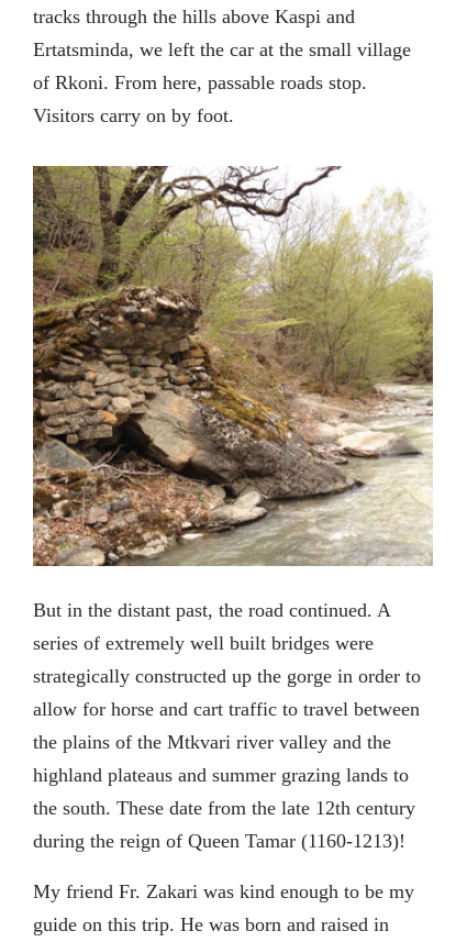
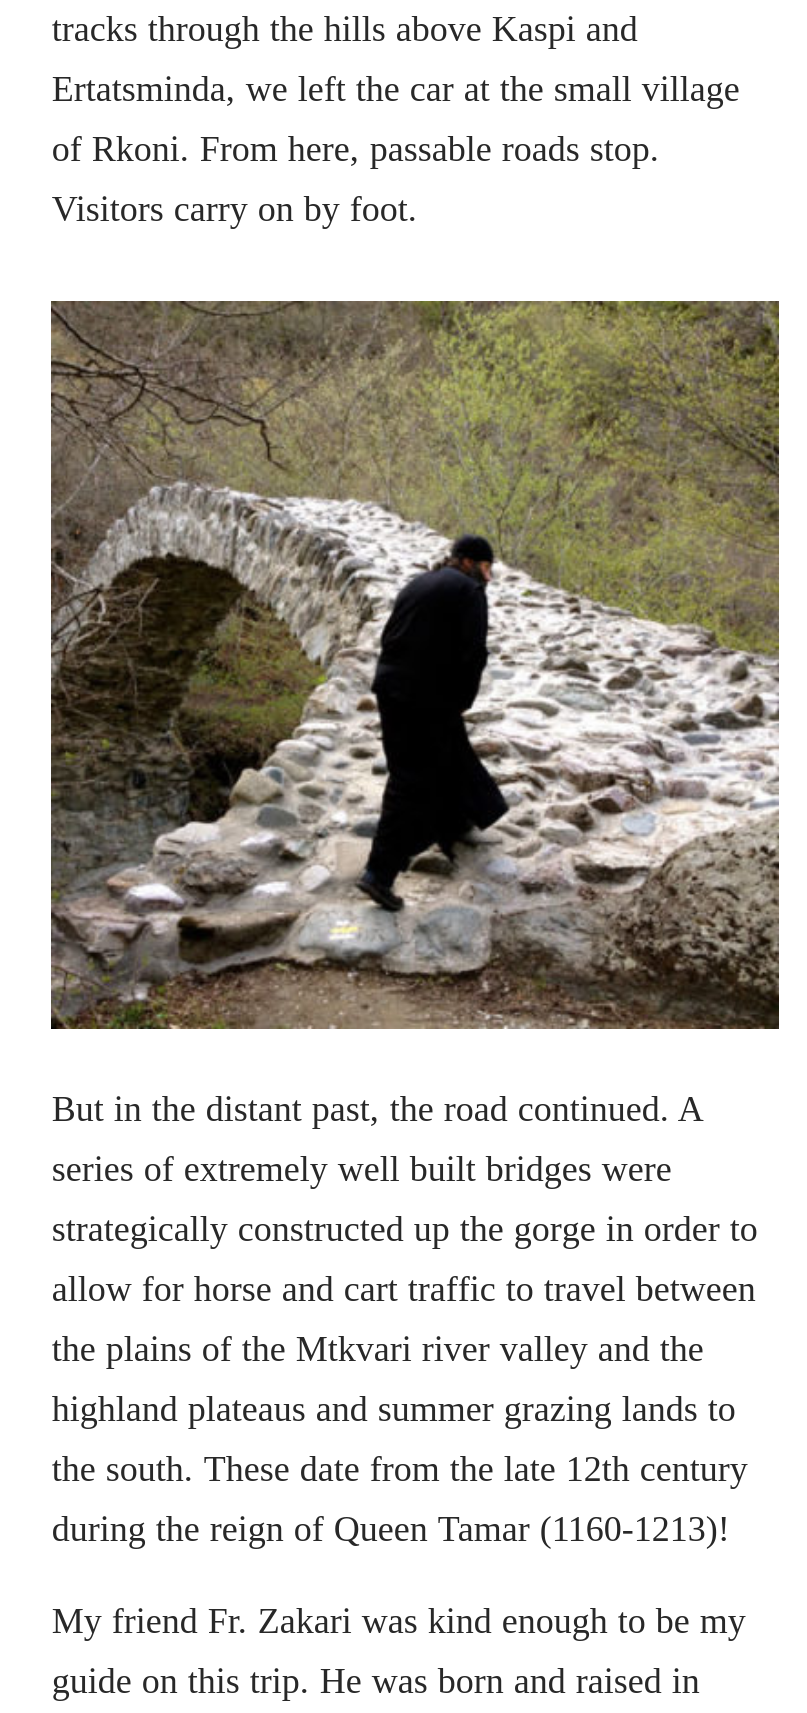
[32,165,433,566] [image] -> [49,299,781,1029] [image]

